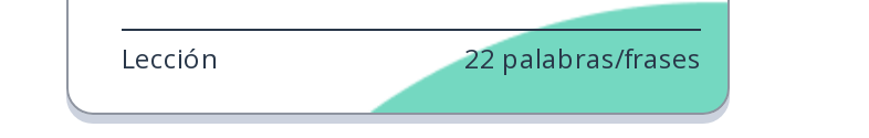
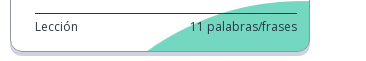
[464,39,701,77] 22 palabras/frases -> [190,18,297,35] 11 palabras/frases

